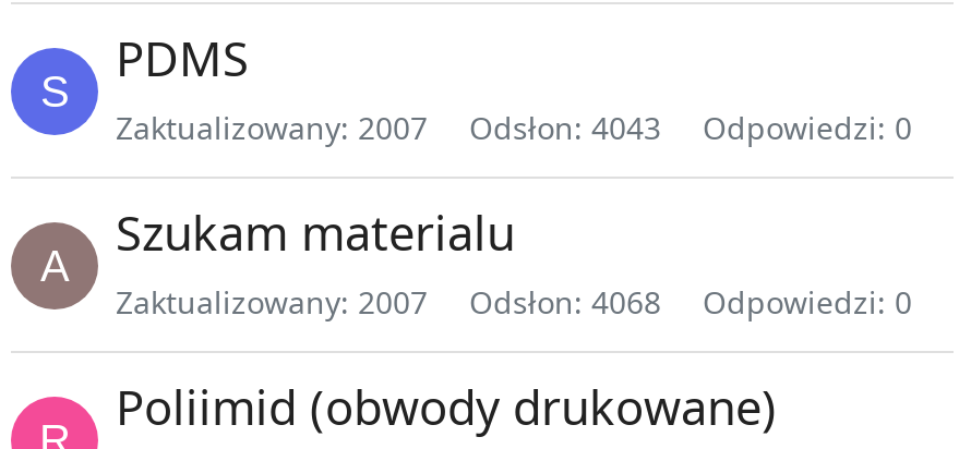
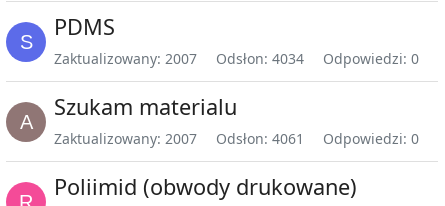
[116,107,912,148] Zaktualizowany: 2007 Odsłon: 4043 Odpowiedzi: 0 -> [54,49,419,68] Zaktualizowany: 2007 Odsłon: 4034 Odpowiedzi: 0
[116,281,912,323] Zaktualizowany: 2007 Odsłon: 4068 Odpowiedzi: 0 -> [54,129,419,148] Zaktualizowany: 2007 Odsłon: 4061 Odpowiedzi: 0

